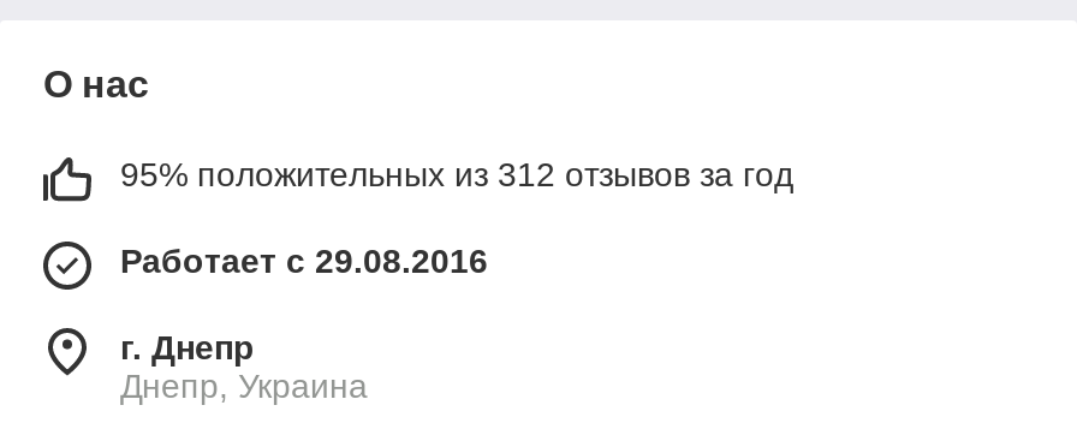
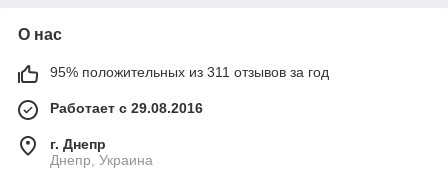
[120,155,793,194] 95% положительных из 312 отзывов за год -> [50,64,329,80] 95% положительных из 311 отзывов за год

